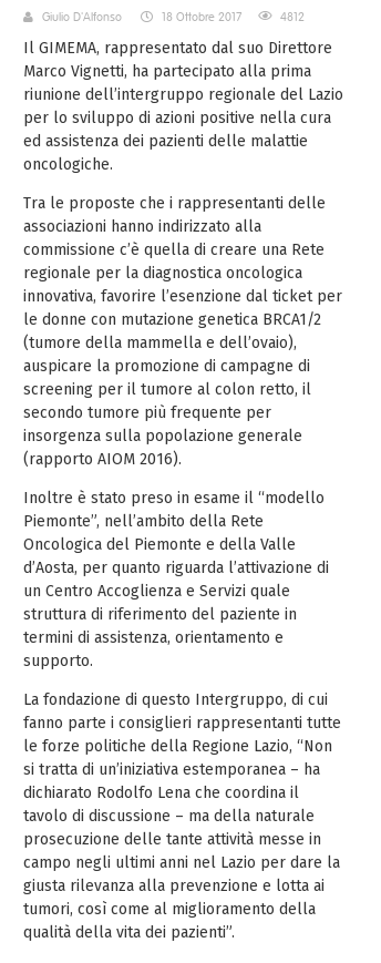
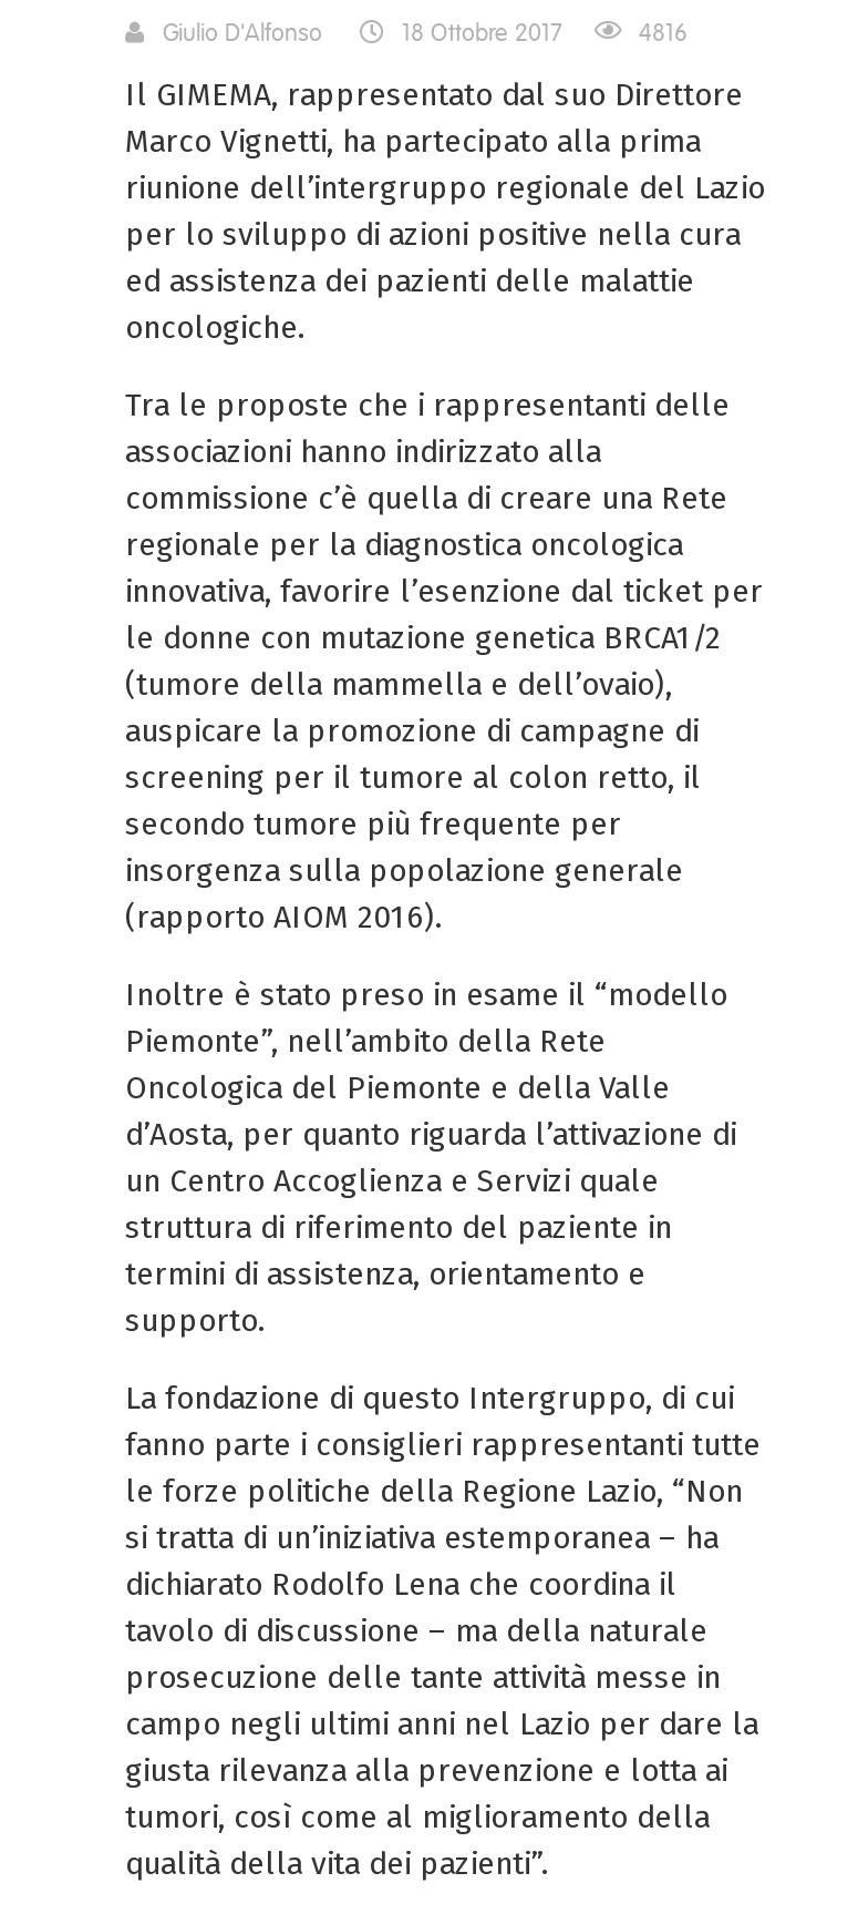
[277,9,305,25] 4812 -> [632,18,688,49] 4816

